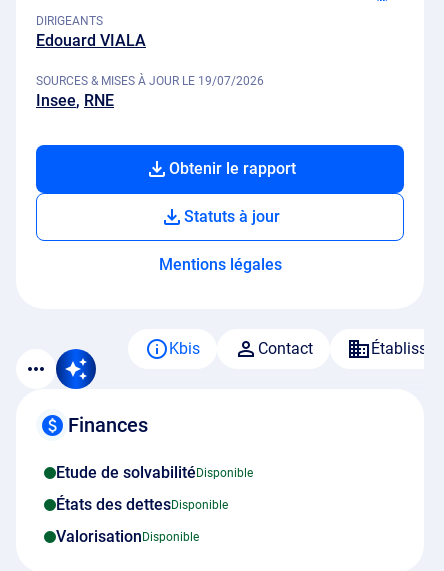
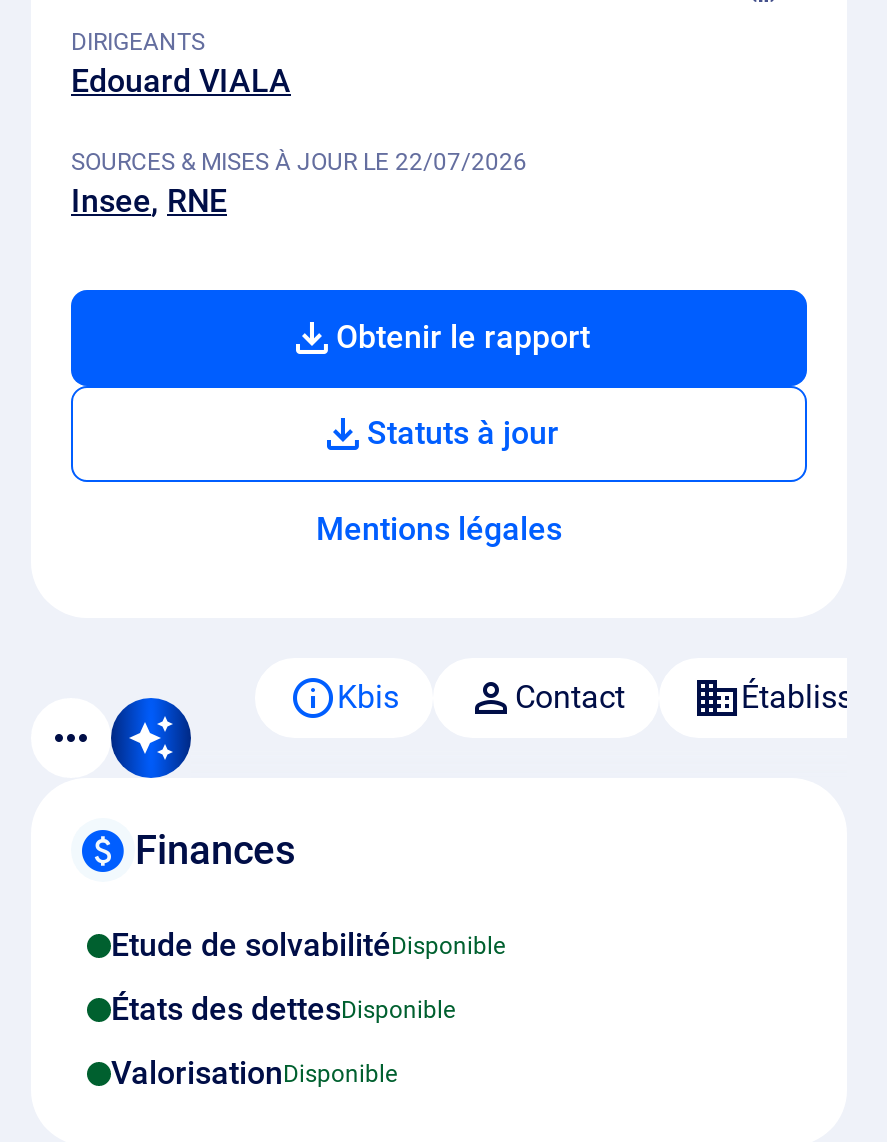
[36,74,264,88] SOURCES & MISES À JOUR LE 19/07/2026 -> [71,148,527,176] SOURCES & MISES À JOUR LE 22/07/2026

